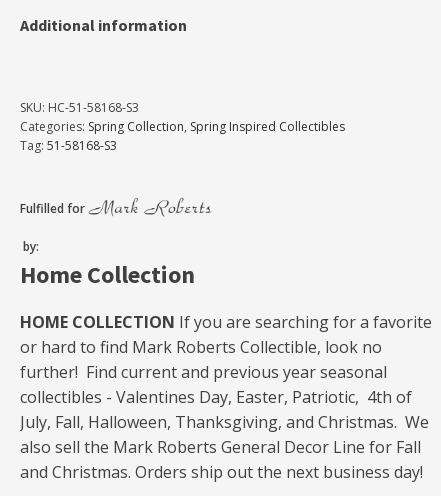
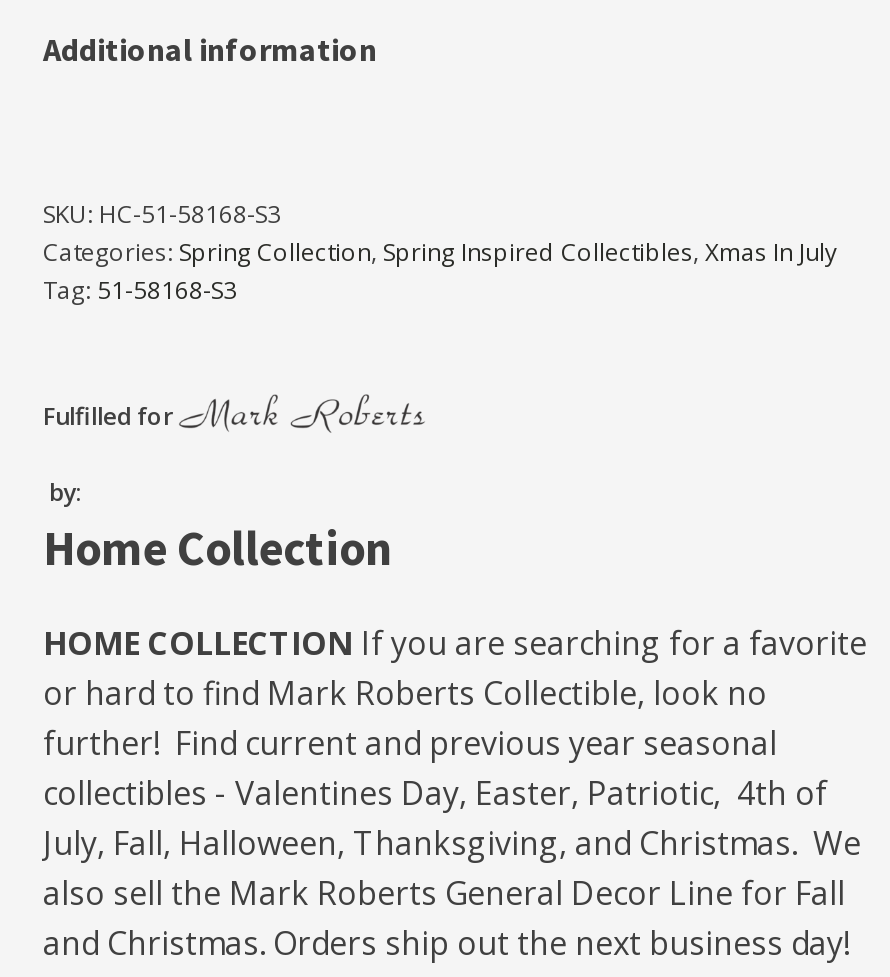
[20,118,345,135] Categories: Spring Collection, Spring Inspired Collectibles -> [43,235,837,269] Categories: Spring Collection, Spring Inspired Collectibles, Xmas In July

